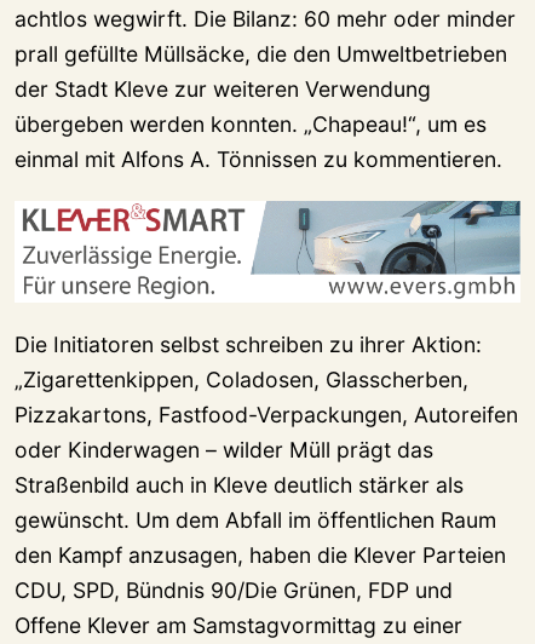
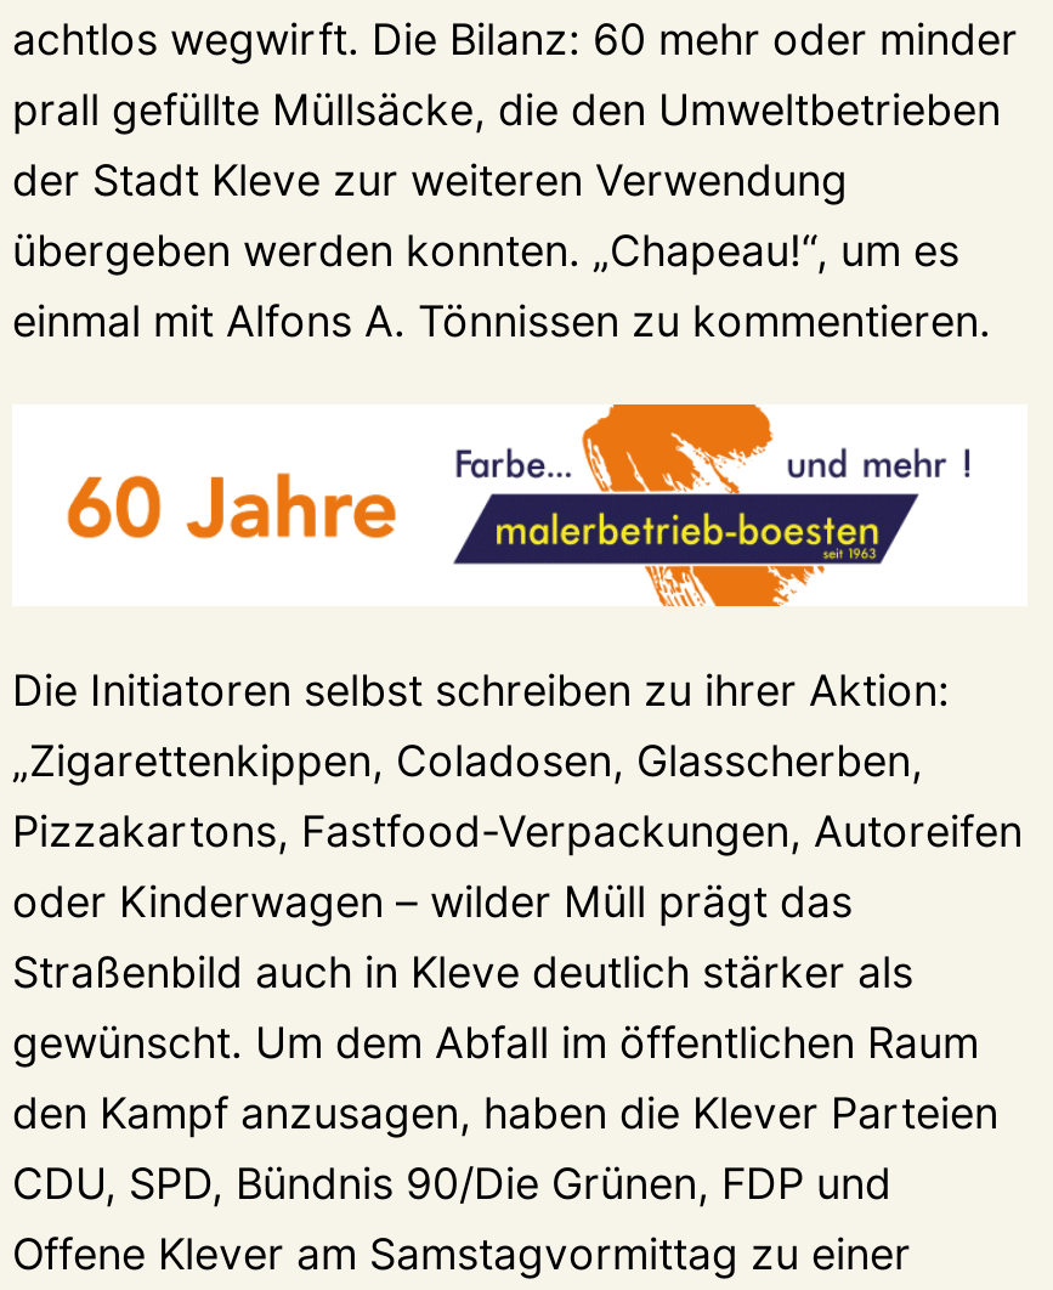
[22,200,522,303] [image] -> [29,401,1027,610] [image]

